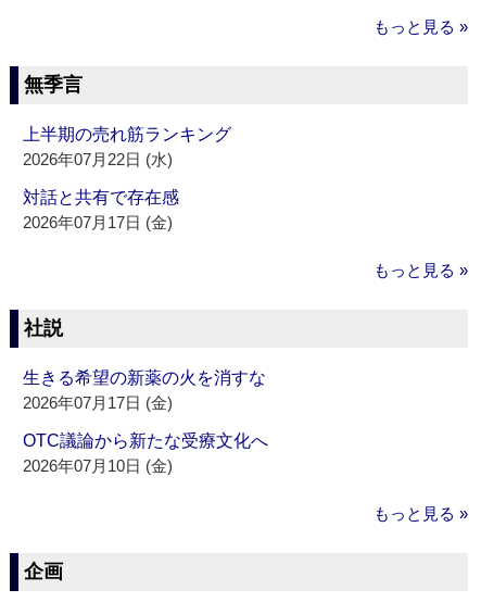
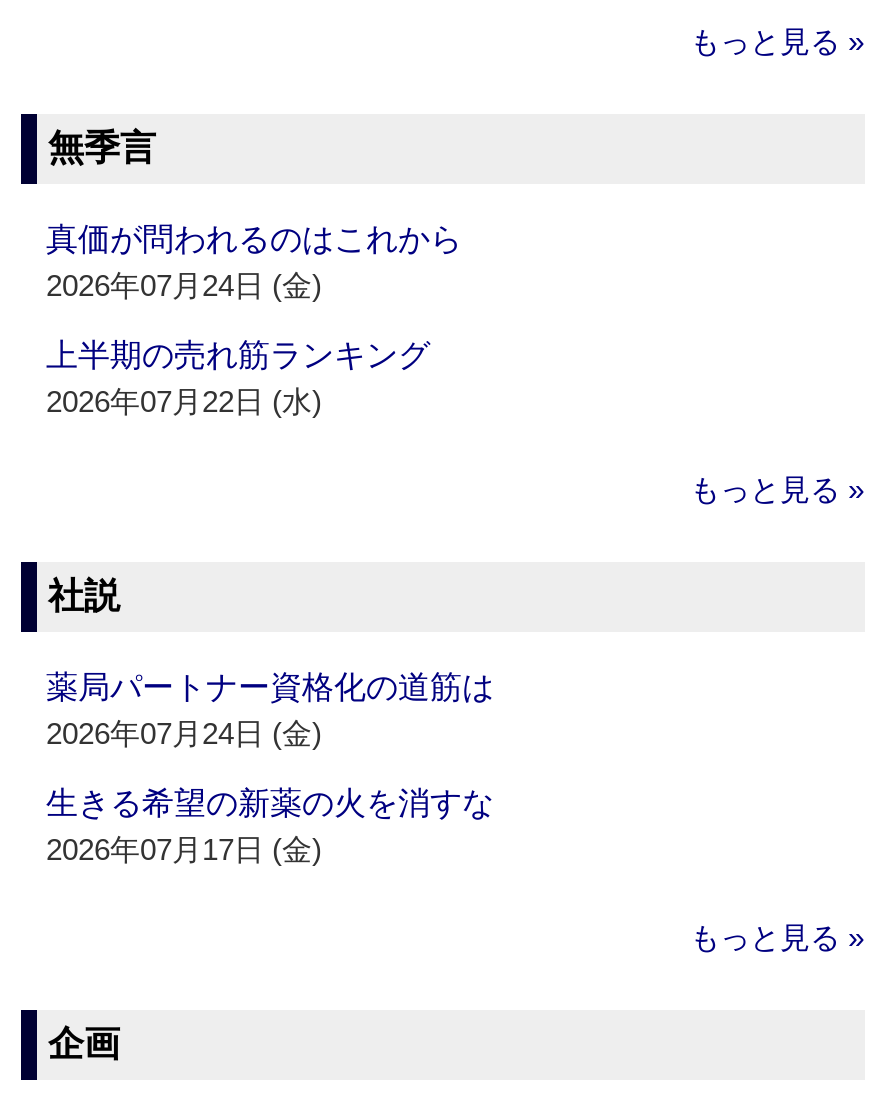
none -> [46,223,462,303] 真価が問われるのはこれから | 2026年07月24日 (金)
moved [23,125,232,169] -> [46,339,430,419]: 上半期の売れ筋ランキング | 2026年07月22日 (水)
[23,188,180,232] 対話と共有で存在感 | 2026年07月17日 (金) -> none
none -> [46,671,494,751] 薬局パートナー資格化の道筋は | 2026年07月24日 (金)
moved [23,369,266,412] -> [46,787,494,867]: 生きる希望の新薬の火を消すな | 2026年07月17日 (金)
[23,432,269,475] OTC議論から新たな受療文化へ | 2026年07月10日 (金) -> none

